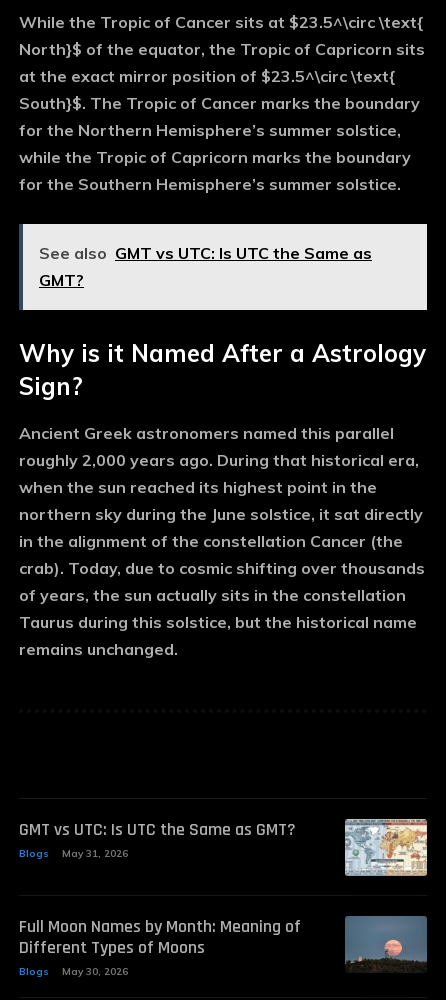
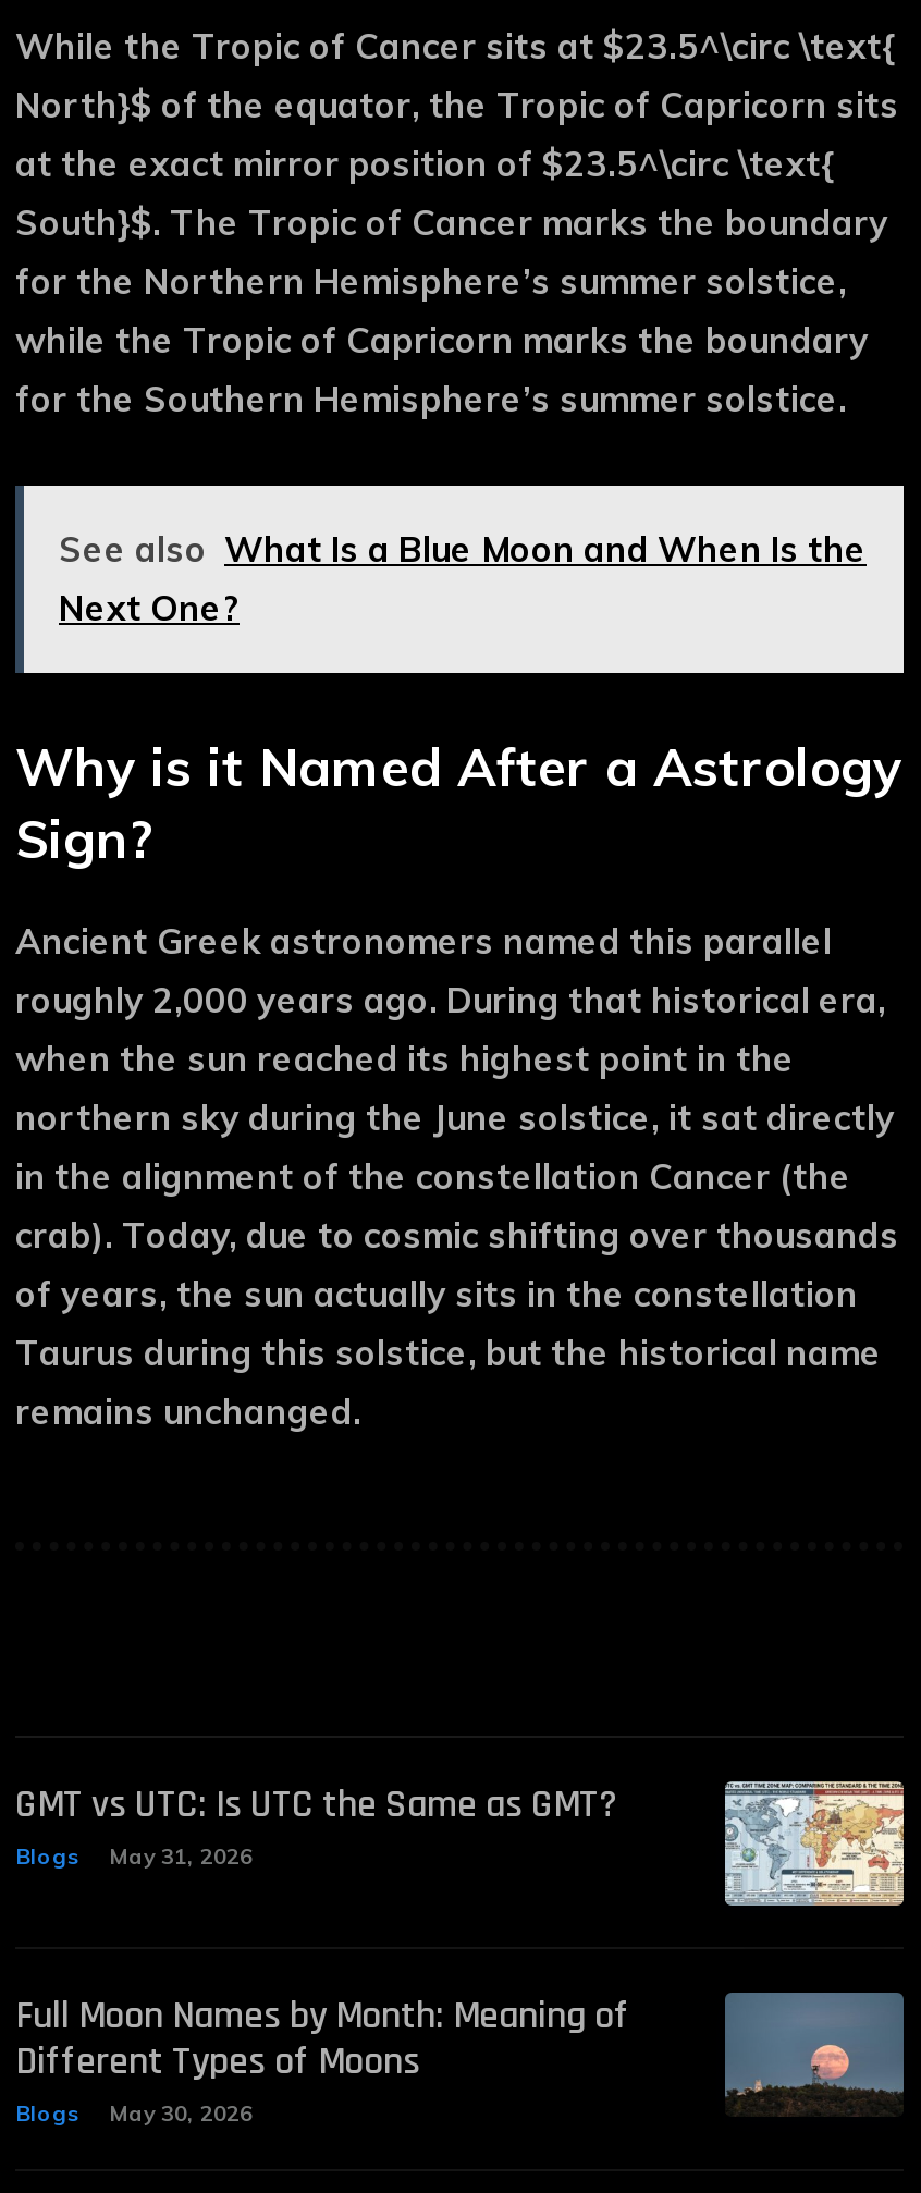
[39,243,372,290] See also GMT vs UTC: Is UTC the Same as | GMT? -> [59,527,867,629] See also What Is a Blue Moon and When Is the | Next One?

